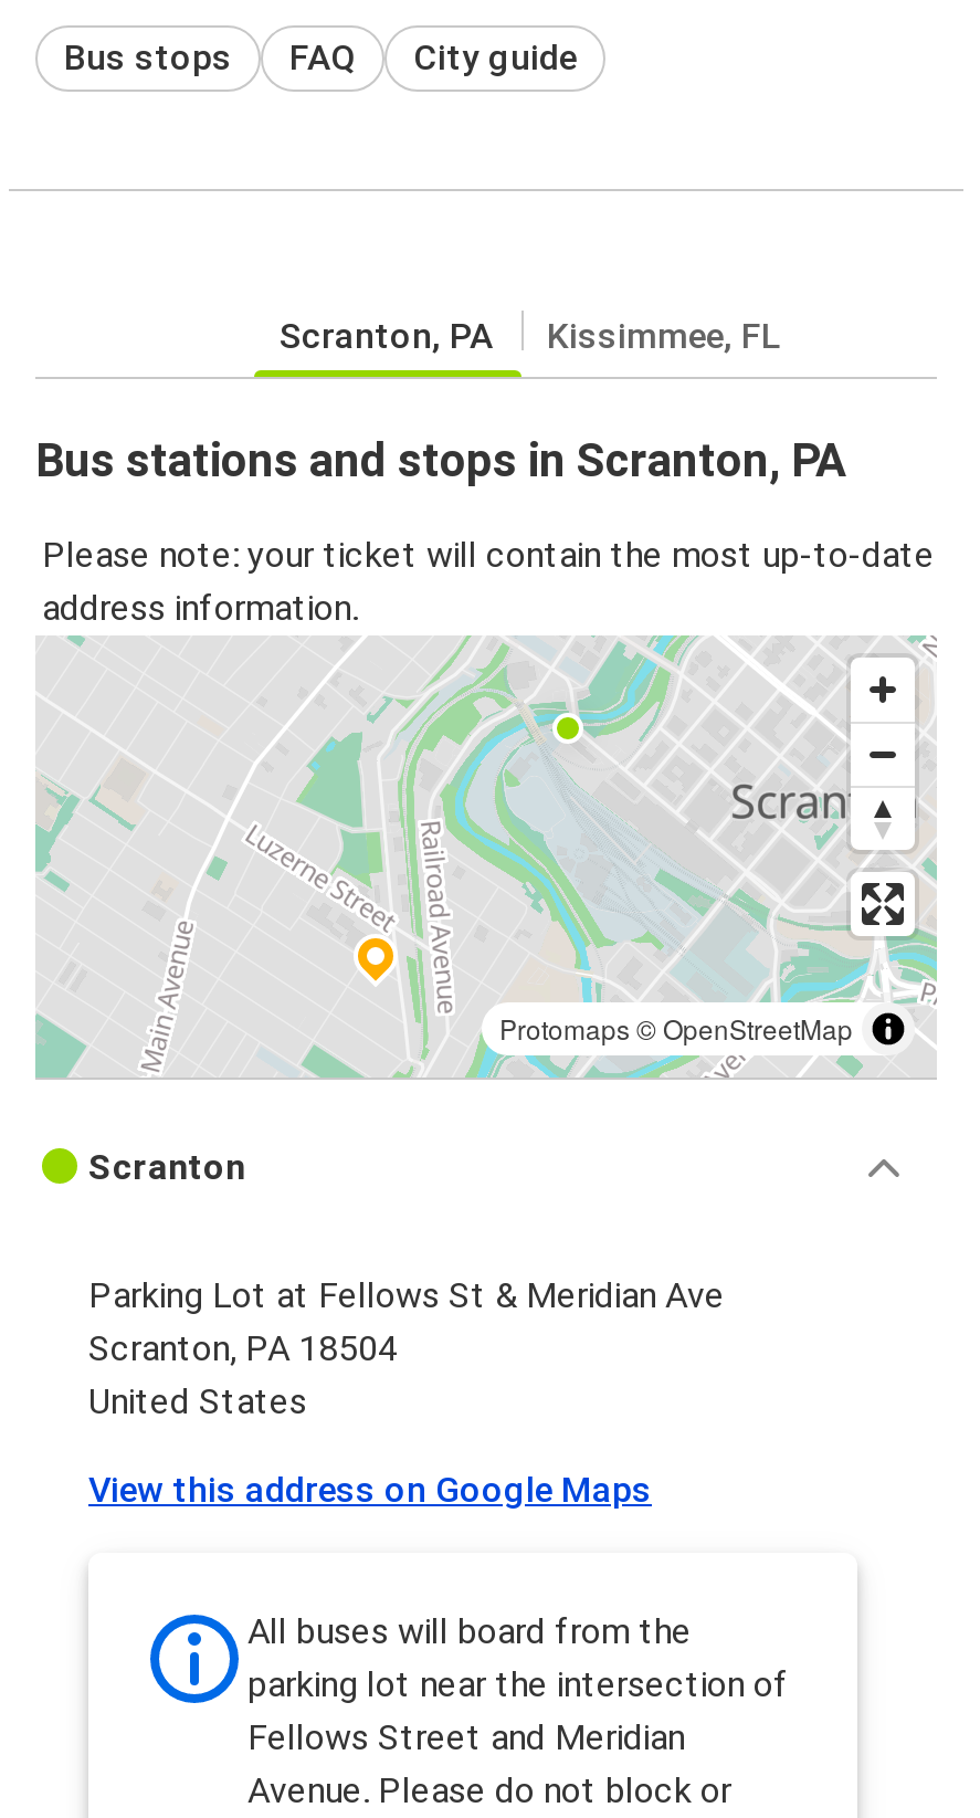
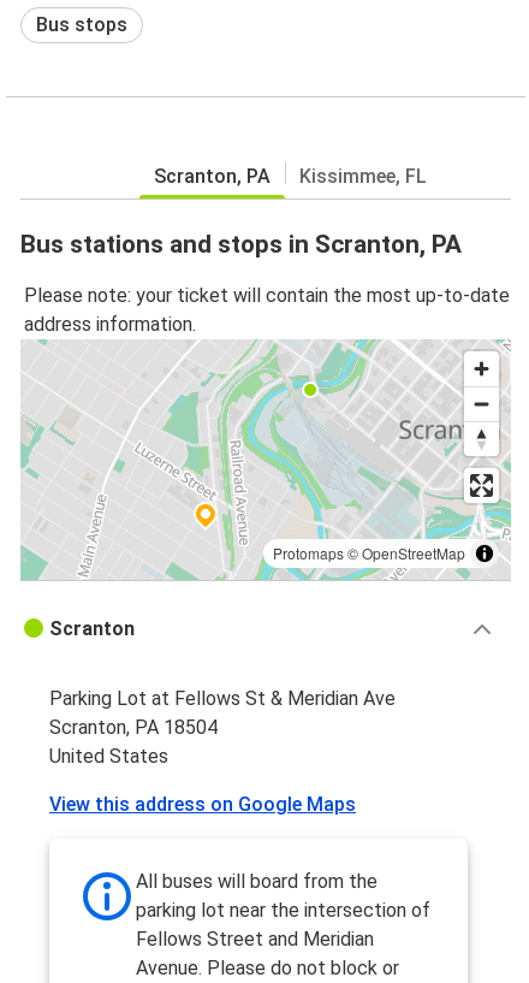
[289,36,577,78] FAQ | City guide -> none

